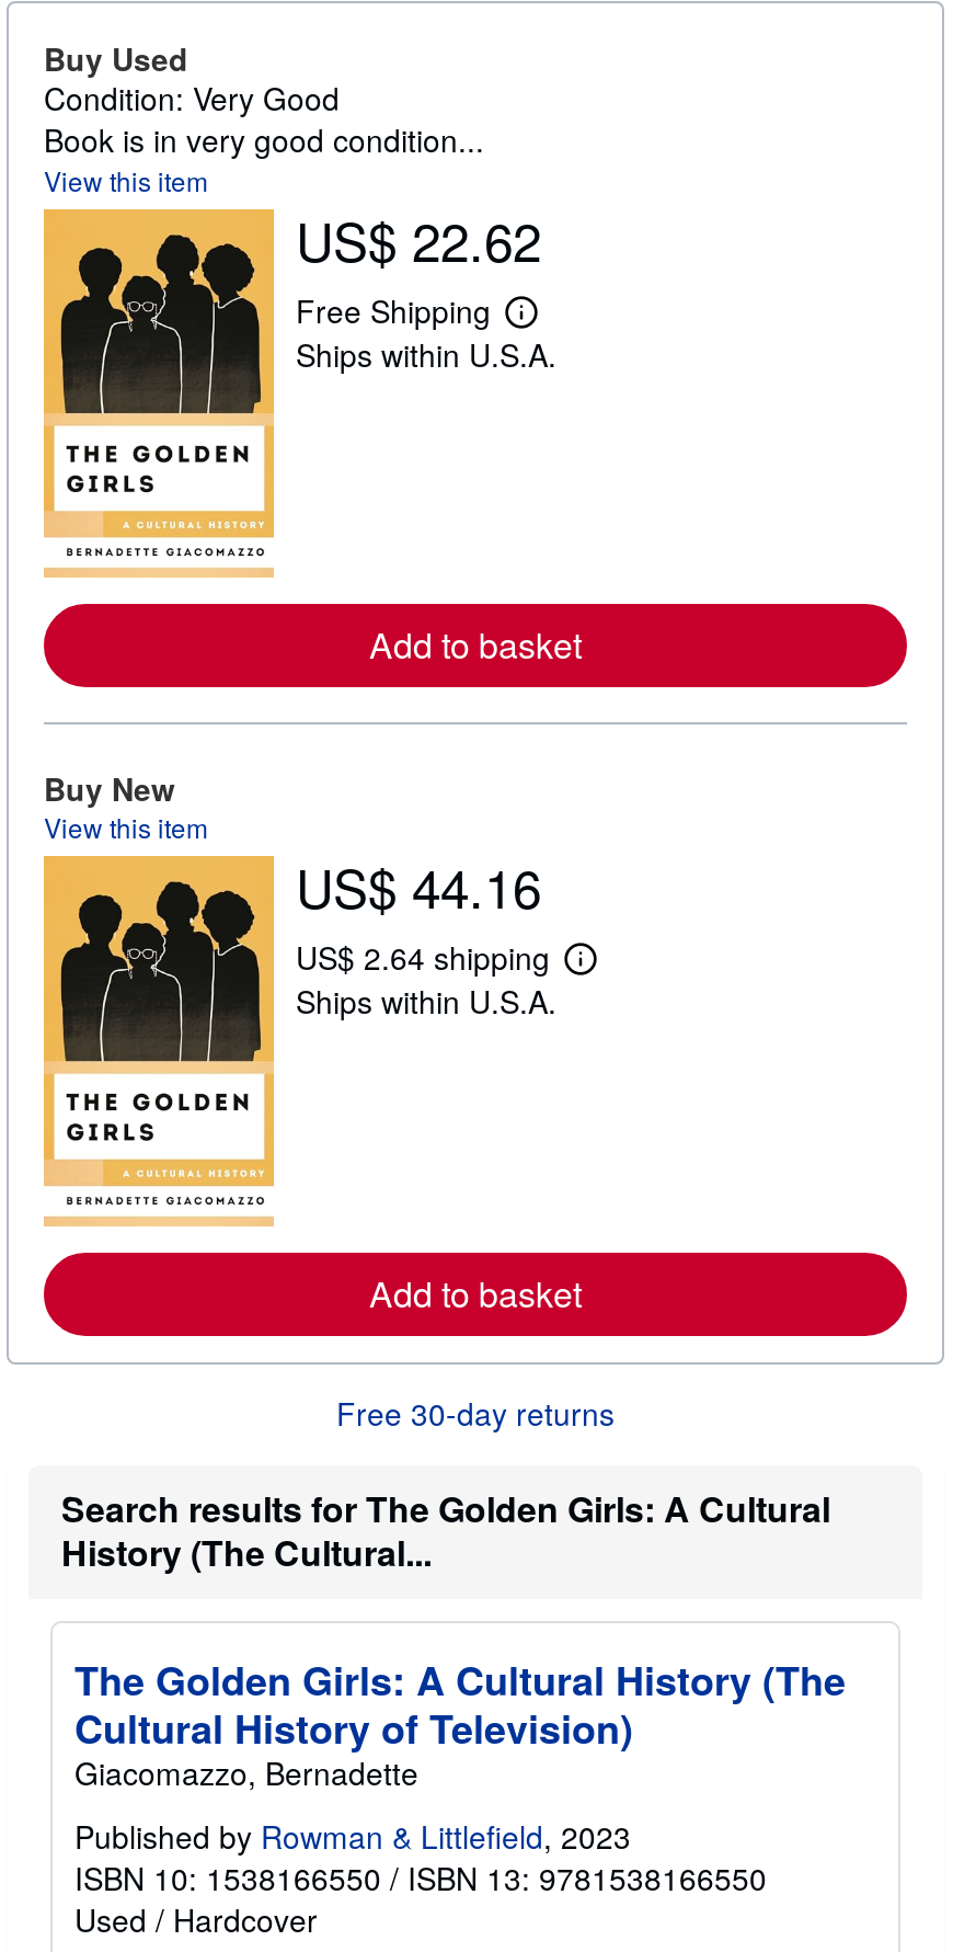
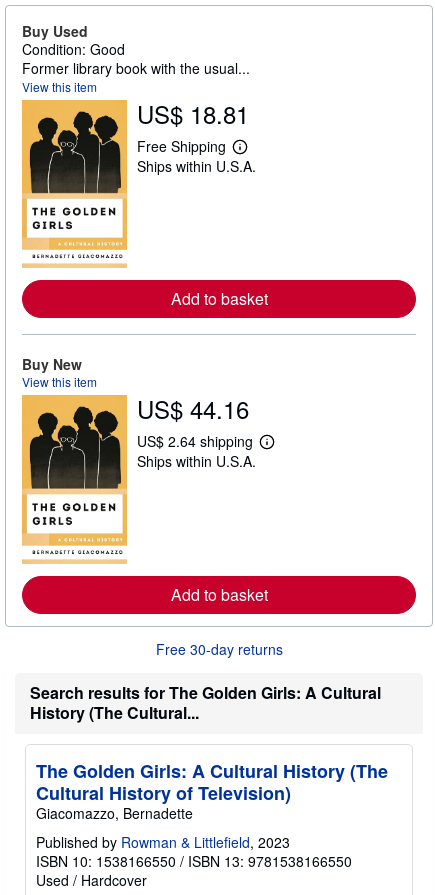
[44,75,484,160] Condition: Very Good | Book is in very good condition... -> [22,39,250,78] Condition: Good | Former library book with the usual...
[296,200,541,277] US$ 22.62 -> [137,96,249,131] US$ 18.81

